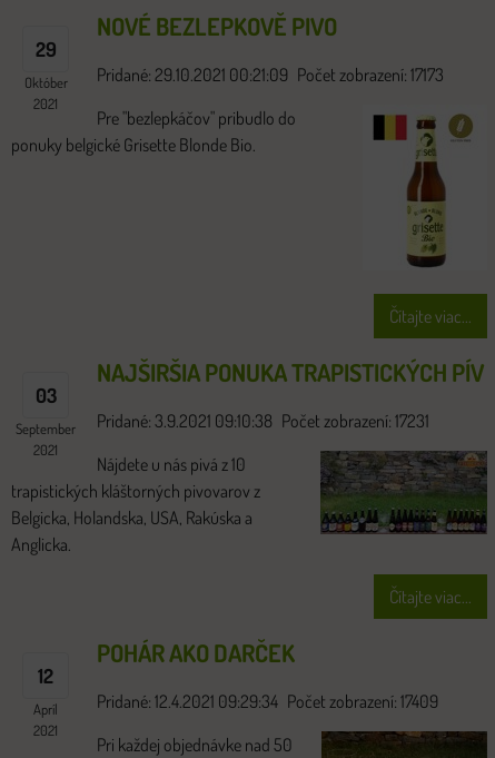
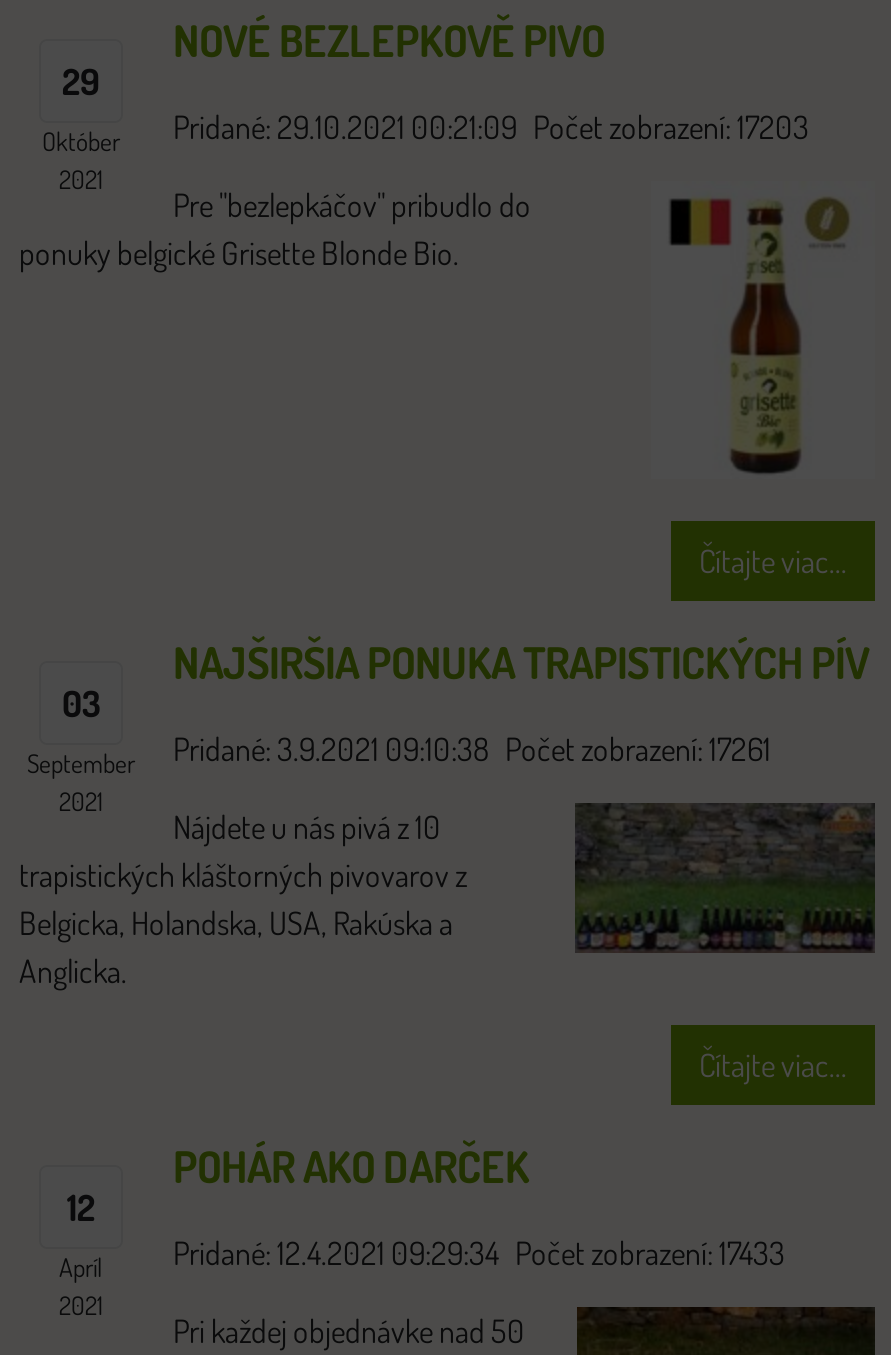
[97,63,444,85] Pridané: 29.10.2021 00:21:09 Počet zobrazení: 17173 -> [173,107,809,147] Pridané: 29.10.2021 00:21:09 Počet zobrazení: 17203
[97,409,429,432] Pridané: 3.9.2021 09:10:38 Počet zobrazení: 17231 -> [173,729,771,769] Pridané: 3.9.2021 09:10:38 Počet zobrazení: 17261
[97,690,438,712] Pridané: 12.4.2021 09:29:34 Počet zobrazení: 17409 -> [173,1233,785,1273] Pridané: 12.4.2021 09:29:34 Počet zobrazení: 17433

